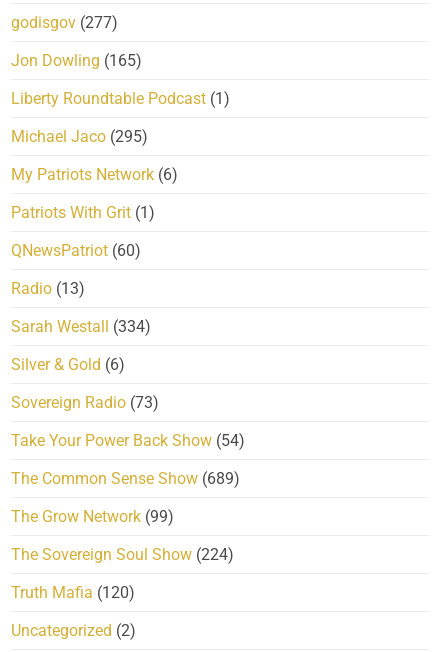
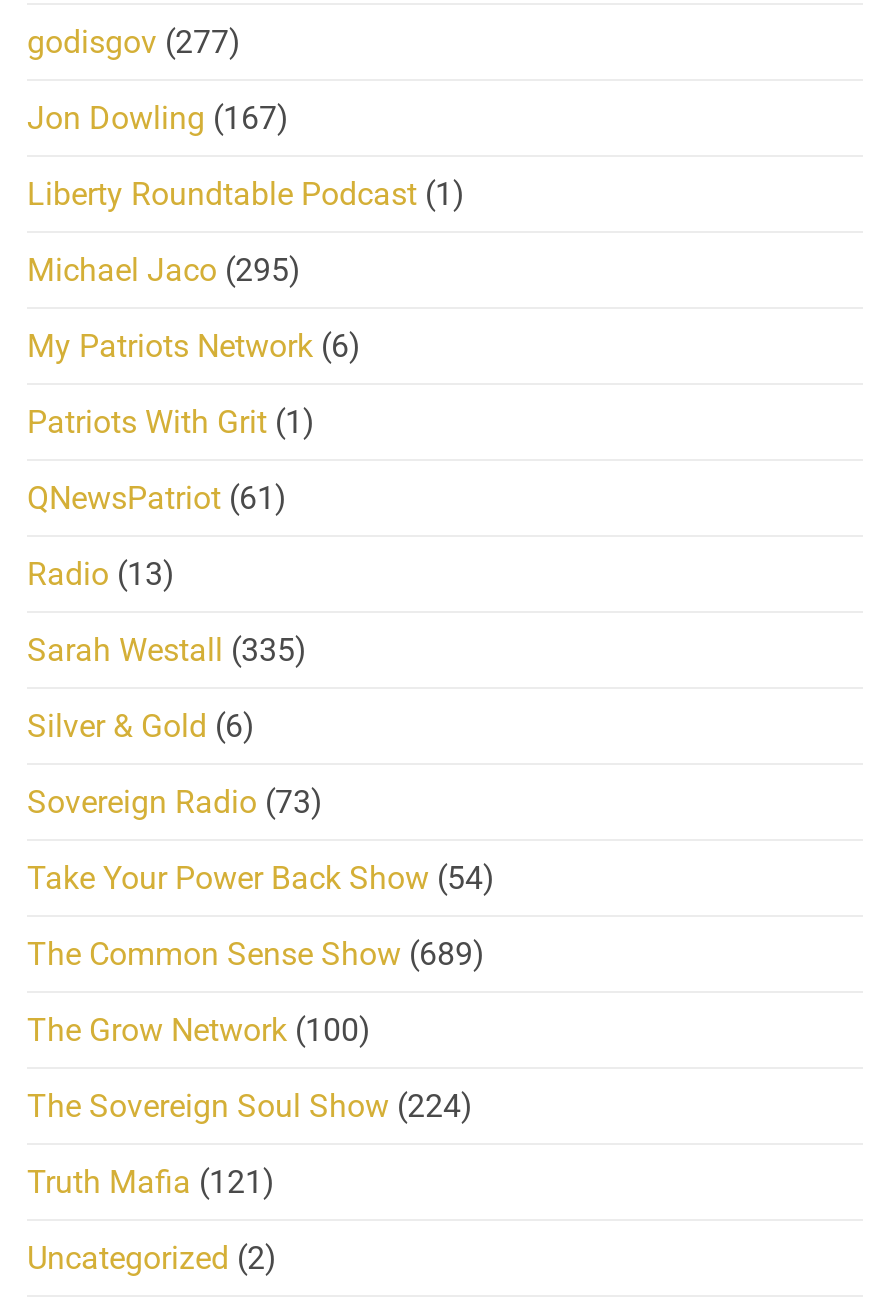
[11,51,142,70] Jon Dowling (165) -> [27,99,289,137] Jon Dowling (167)
[11,241,141,260] QNewsPatriot (60) -> [27,479,287,517] QNewsPatriot (61)
[11,317,151,336] Sarah Westall (334) -> [27,631,307,669] Sarah Westall (335)
[11,507,174,526] The Grow Network (99) -> [27,1011,371,1049] The Grow Network (100)
[11,583,135,602] Truth Mafia (120) -> [27,1163,275,1201] Truth Mafia (121)

